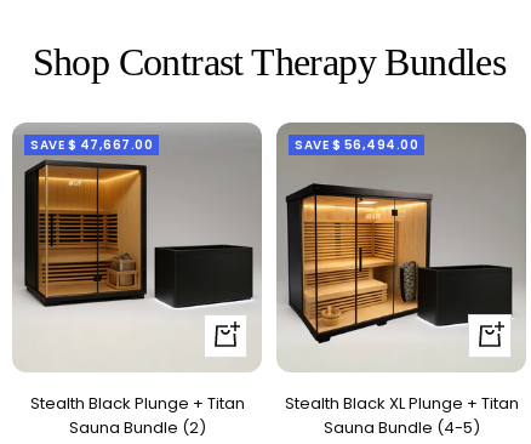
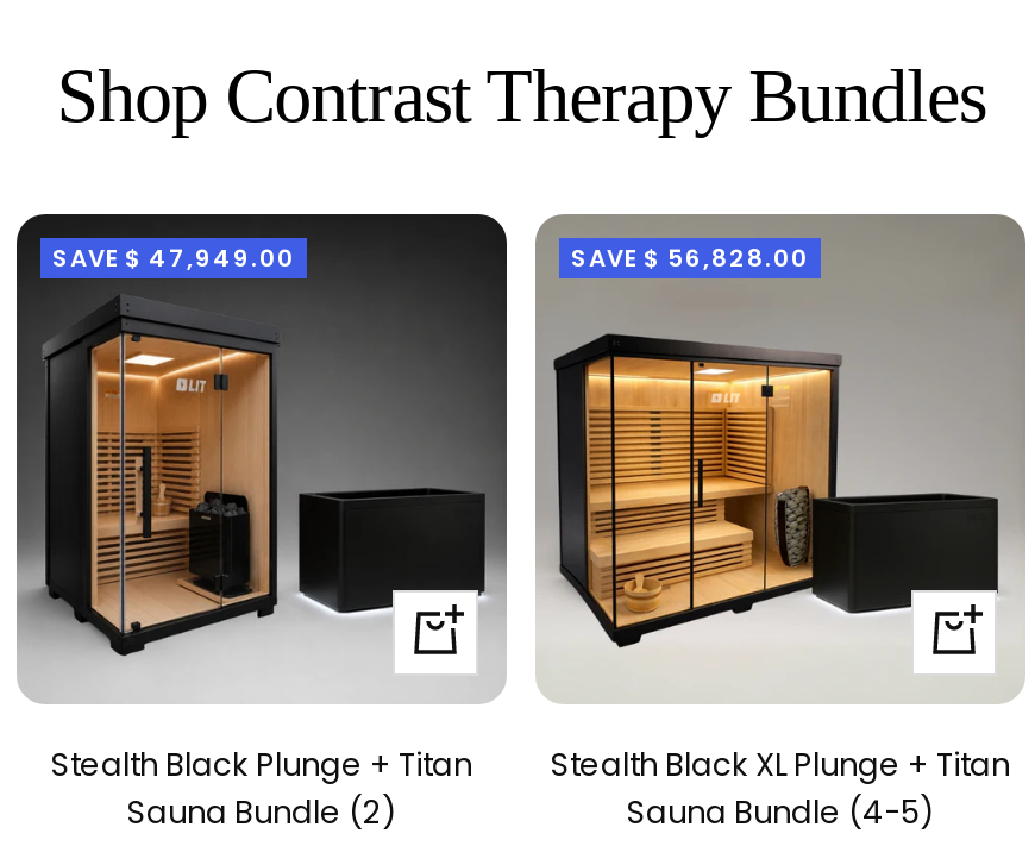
[13,123,261,349] [image] | SAVE $ 47,667.00 -> [17,213,507,663] [image] | SAVE $ 47,949.00
[295,136,418,154] SAVE $ 56,494.00 -> [571,241,809,277] SAVE $ 56,828.00

